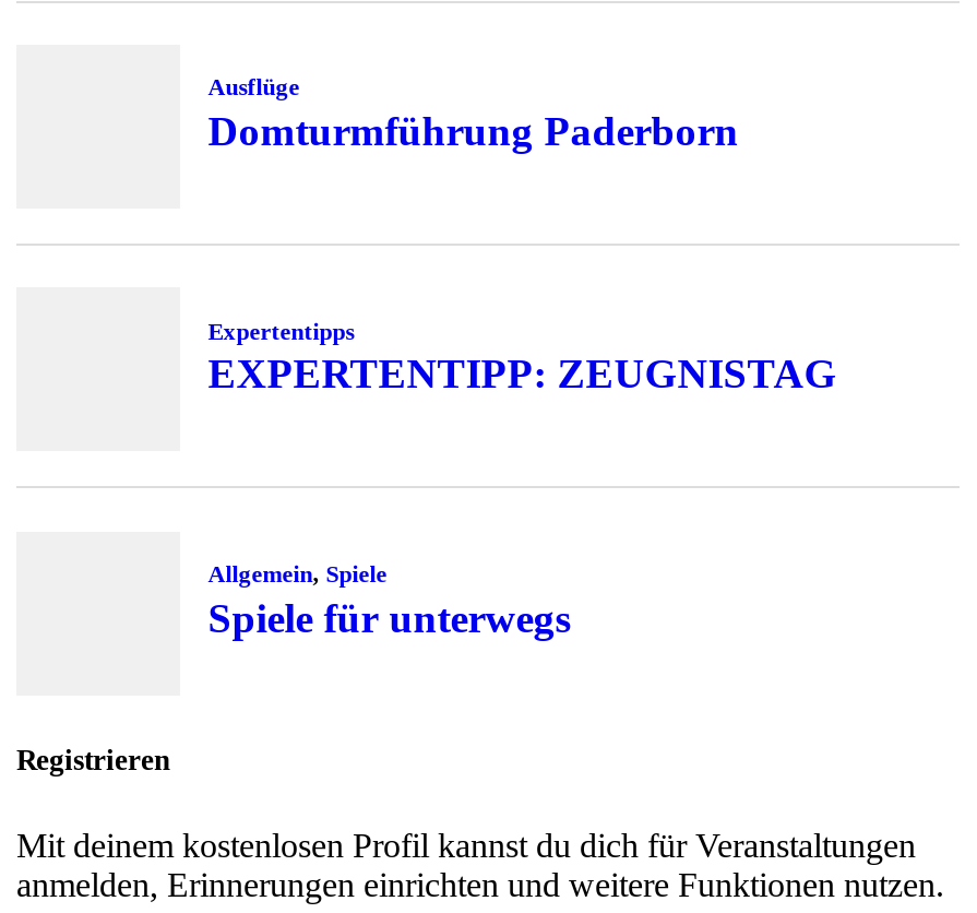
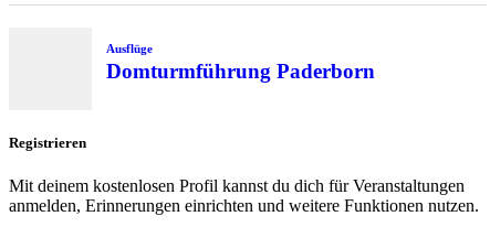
[208,317,837,397] Expertentipps | EXPERTENTIPP: ZEUGNISTAG -> none
[208,560,570,640] Allgemein, Spiele | Spiele für unterwegs -> none

